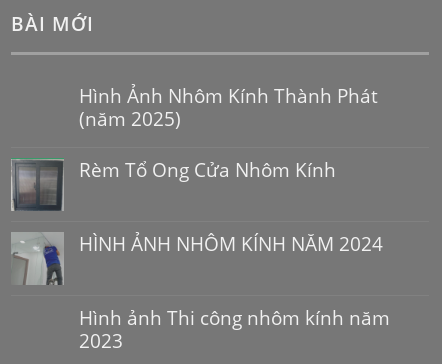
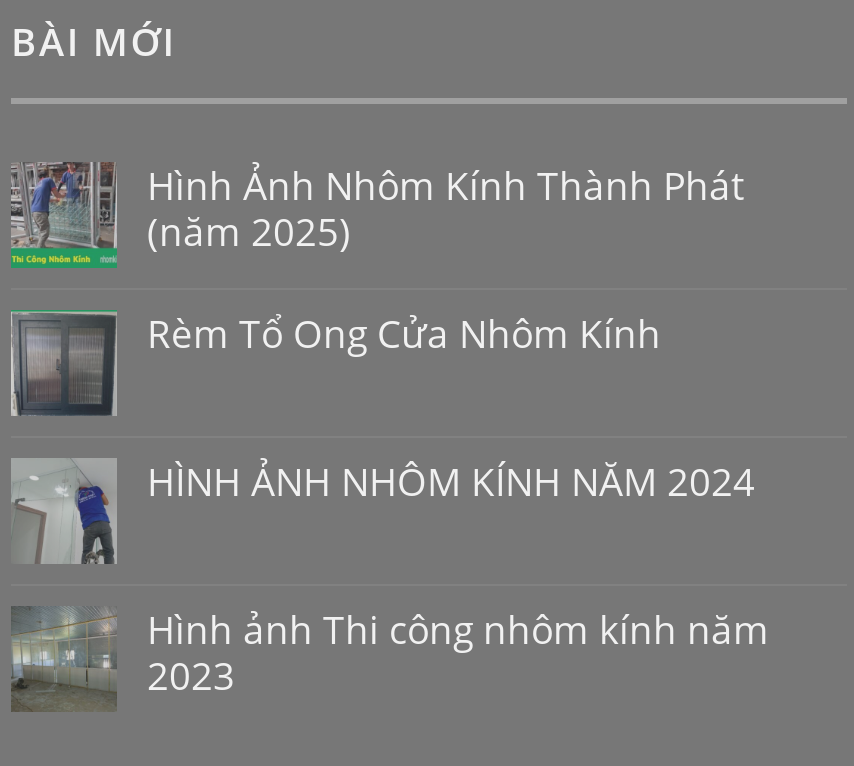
none -> [9,160,119,270] [image]
none -> [9,606,117,714] [image]

